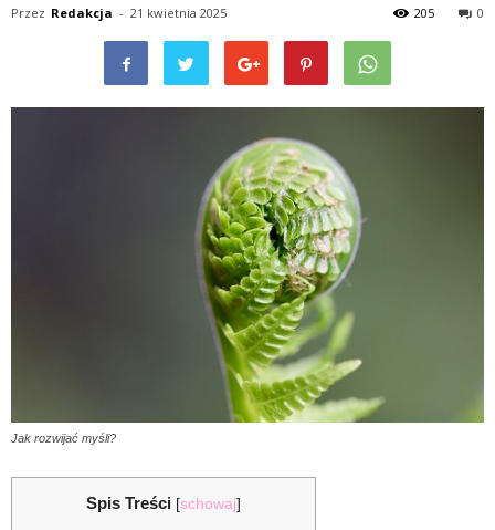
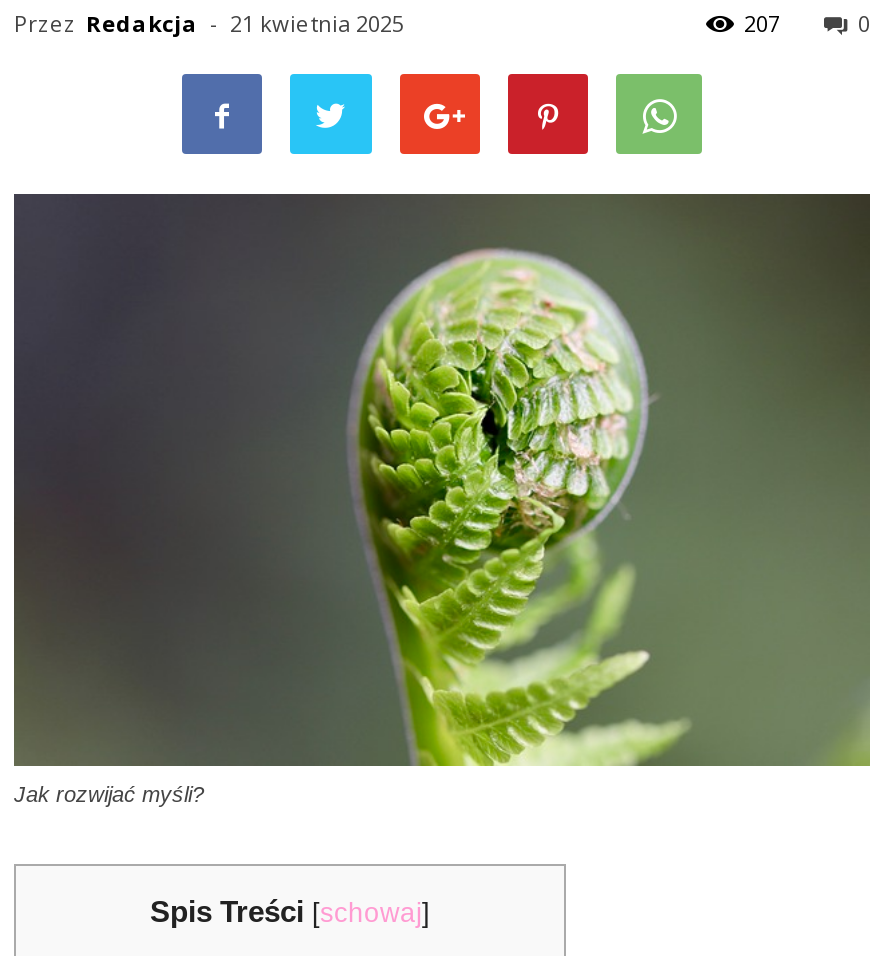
[414,4,434,21] 205 -> [744,8,780,38] 207

